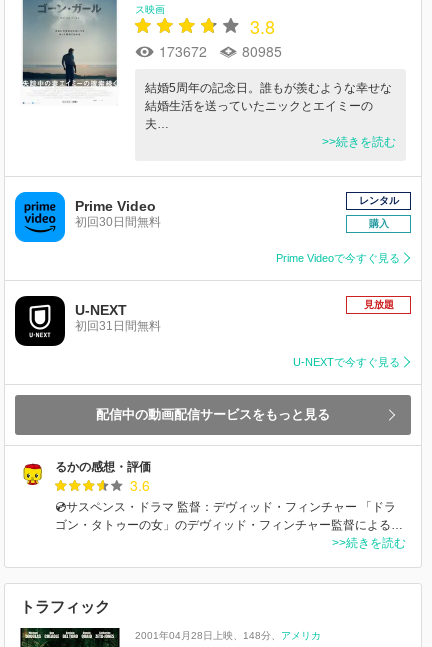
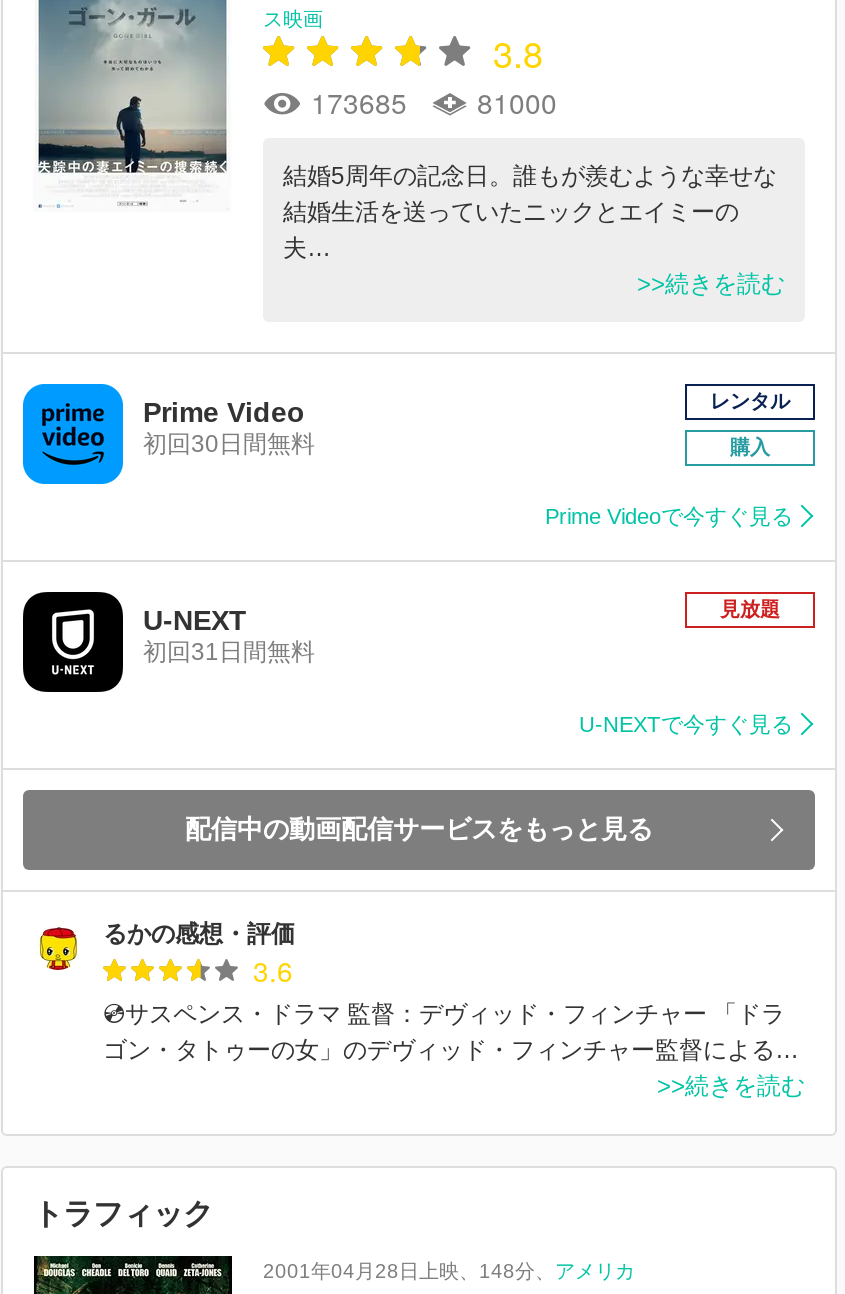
[159,41,207,61] 173672 -> [311,81,407,121] 173685
[242,41,282,61] 80985 -> [477,81,557,121] 81000

